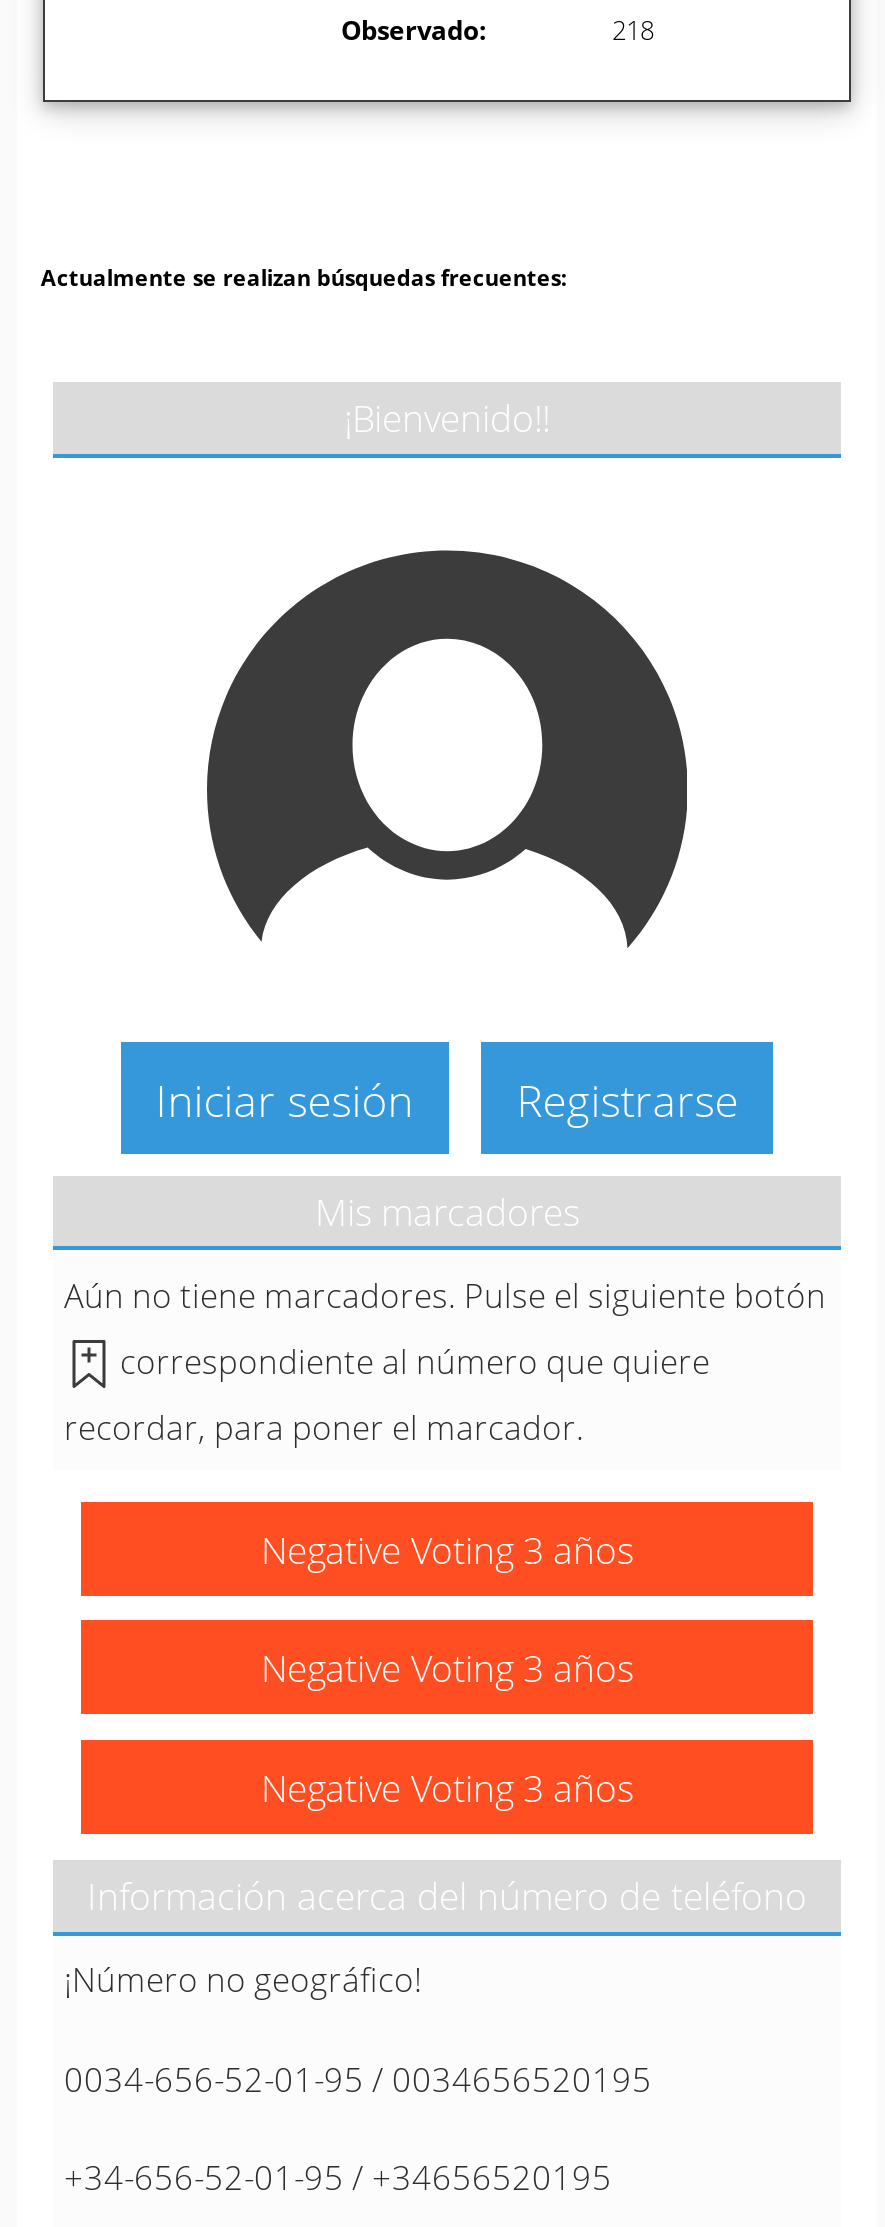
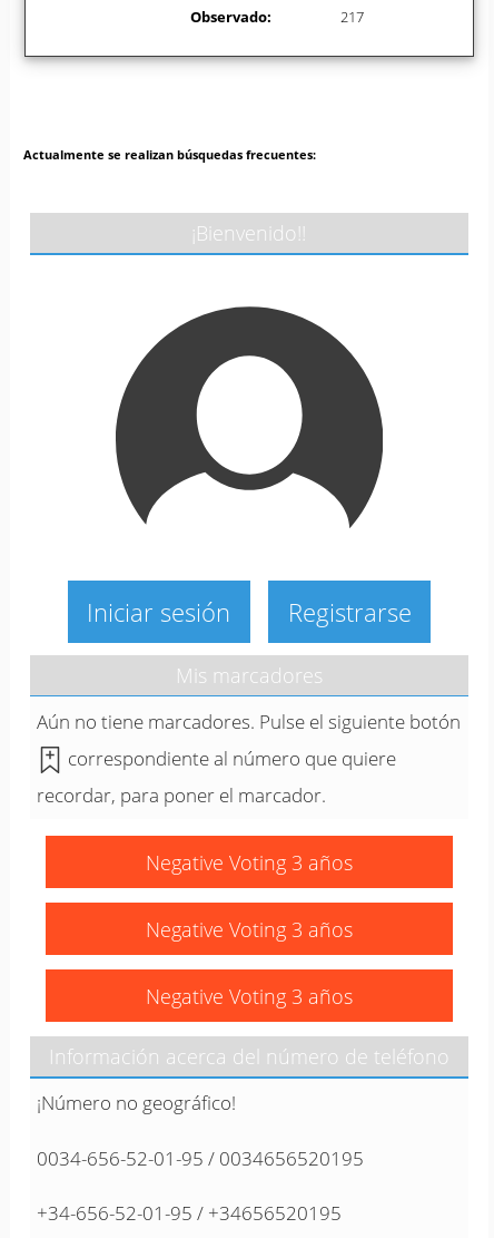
[612,12,654,48] 218 -> [341,7,364,27] 217

